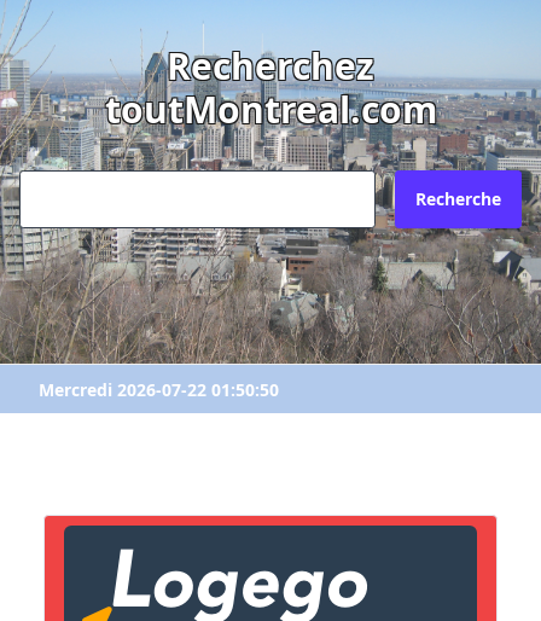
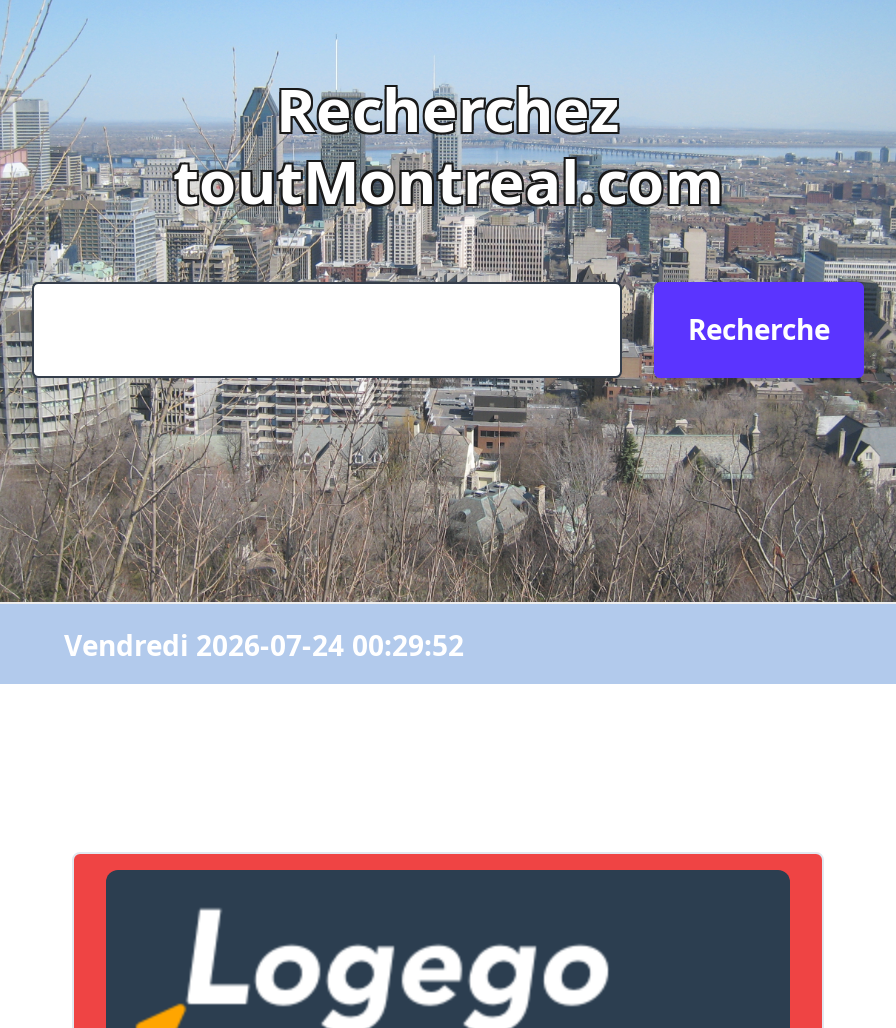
[39,378,279,401] Mercredi 2026-07-22 01:50:50 -> [64,626,464,664] Vendredi 2026-07-24 00:29:52

